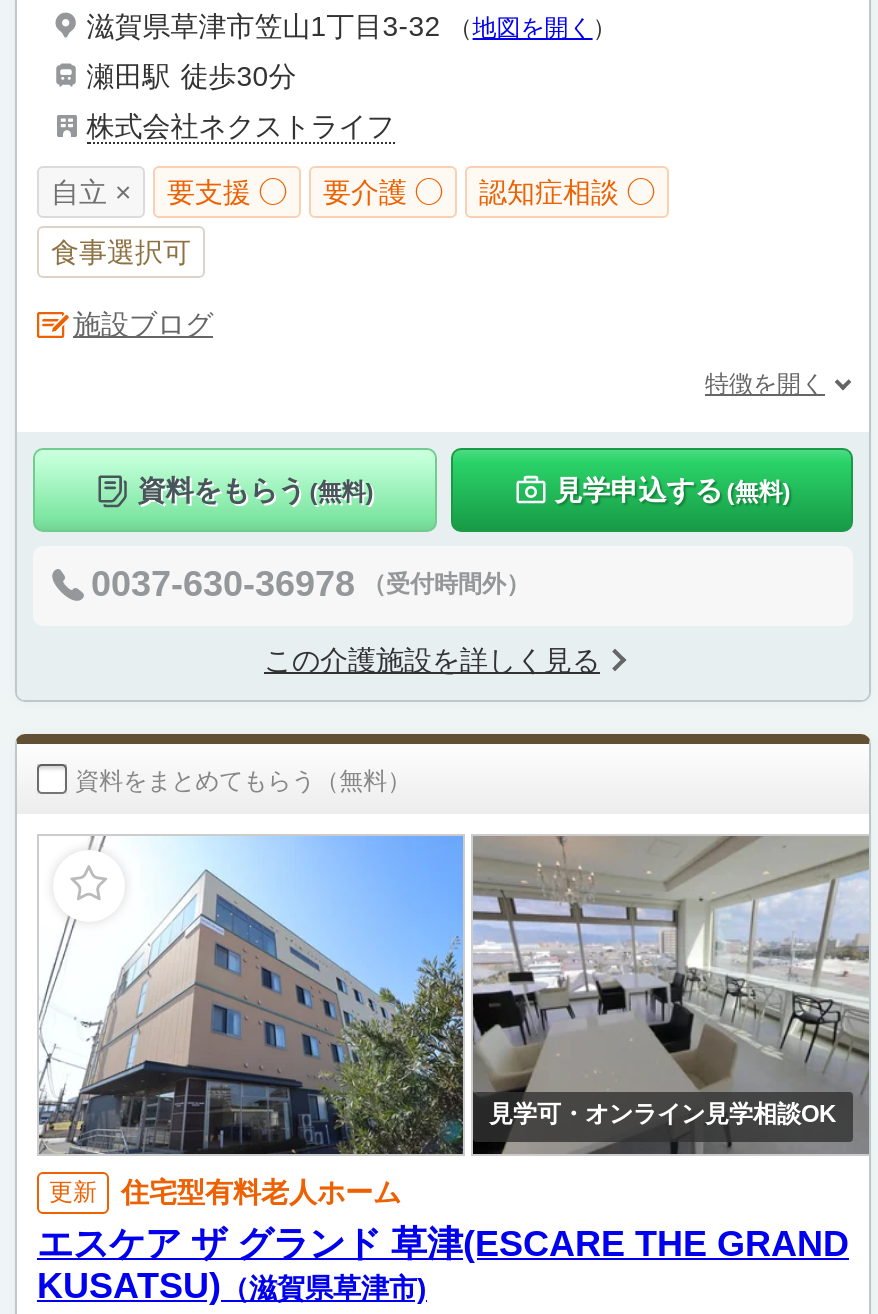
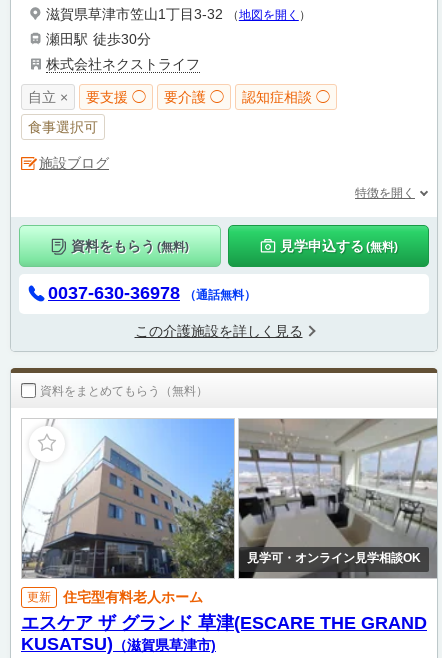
[91,563,530,603] 0037-630-36978 （受付時間外） -> [48,282,255,302] 0037-630-36978 （通話無料）

